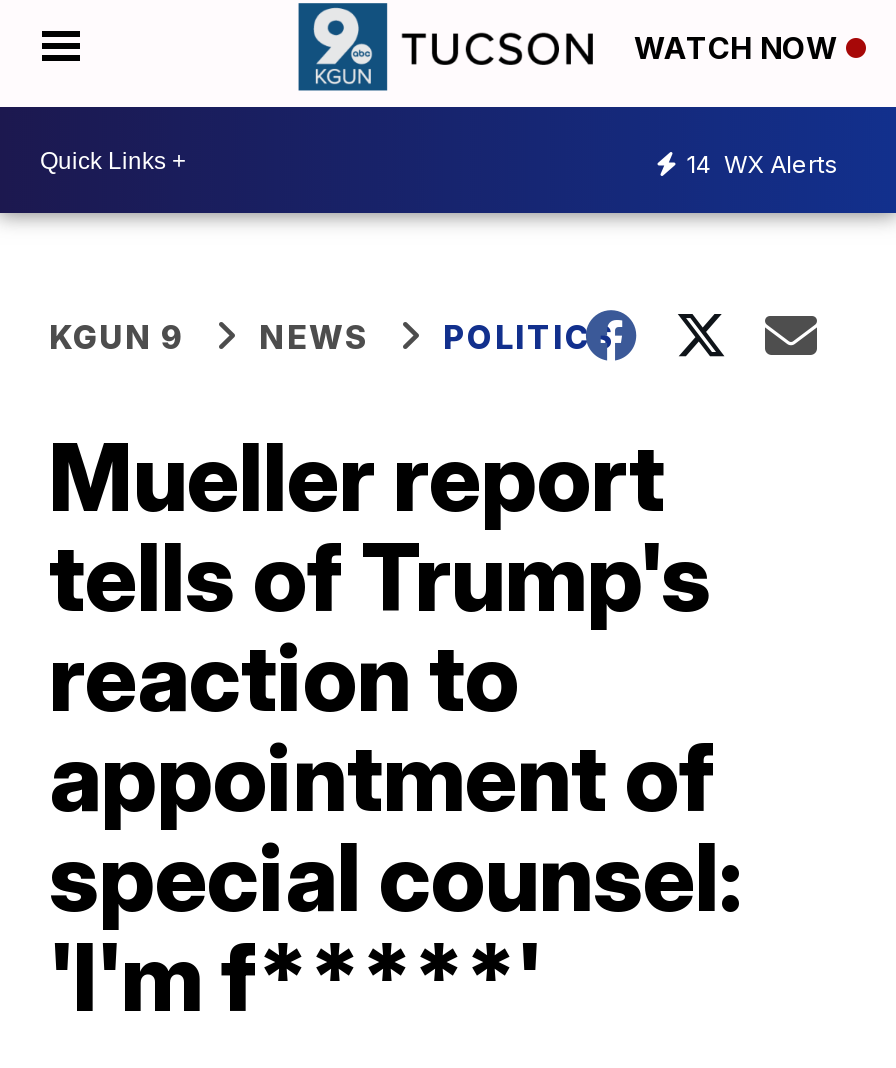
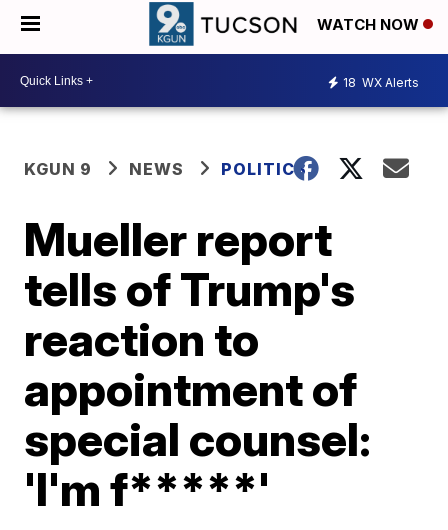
[686,148,838,178] 14 WX Alerts -> [343,74,419,89] 18 WX Alerts

